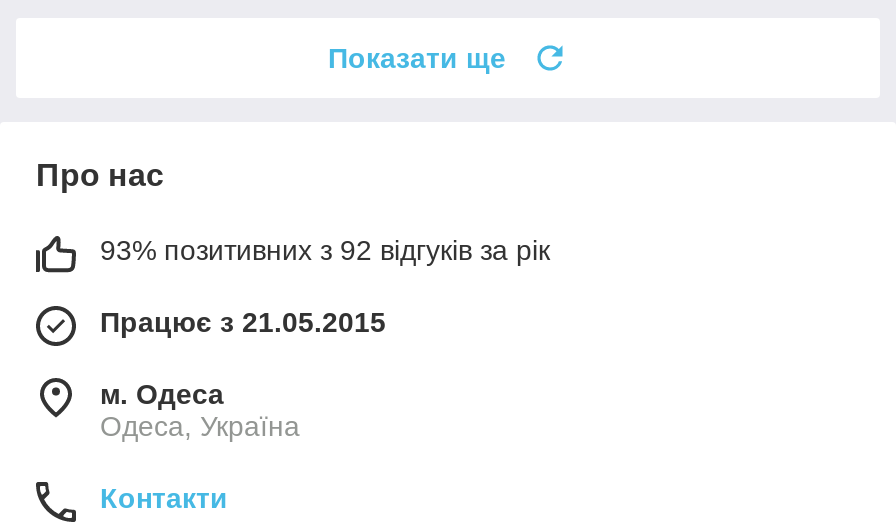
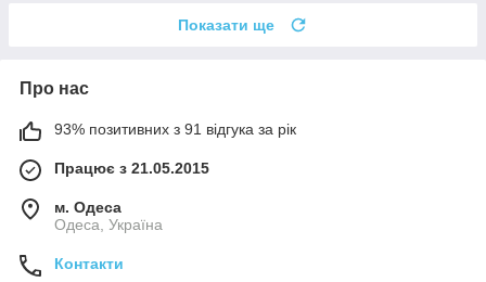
[100,235,550,267] 93% позитивних з 92 відгуків за рік -> [54,121,296,138] 93% позитивних з 91 відгука за рік

